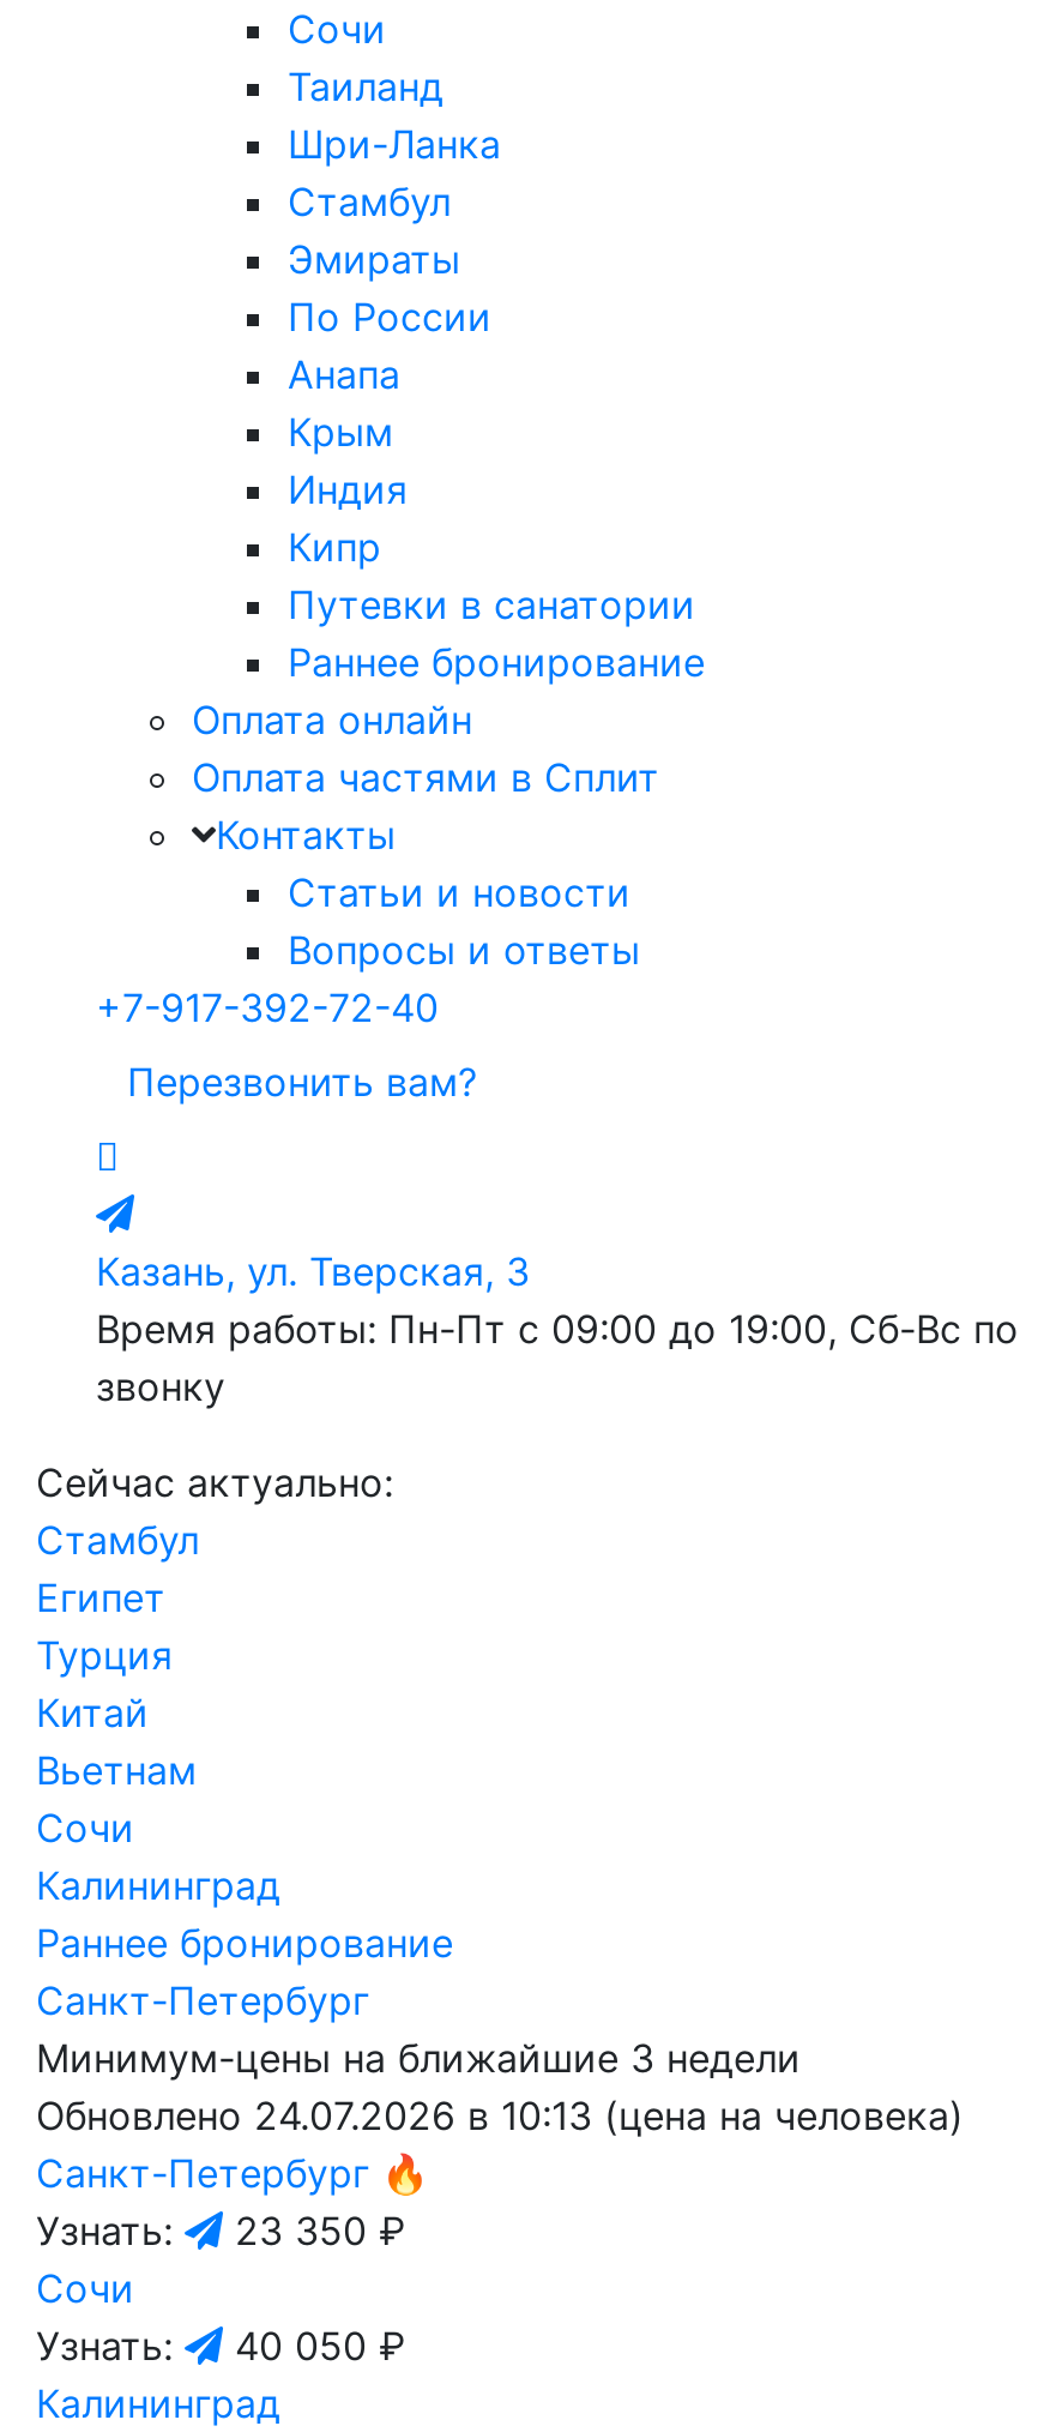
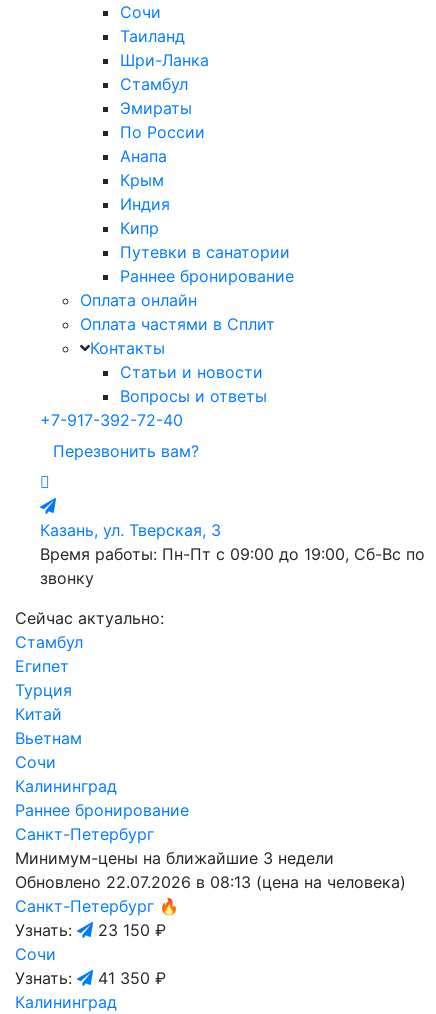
[36,2091,964,2139] Обновлено 24.07.2026 в 10:13 (цена на человека) -> [15,872,406,892] Обновлено 22.07.2026 в 08:13 (цена на человека)
[36,2207,405,2255] Узнать: 23 350 ₽ -> [15,920,166,940] Узнать: 23 150 ₽
[36,2322,405,2370] Узнать: 40 050 ₽ -> [15,968,166,988] Узнать: 41 350 ₽

